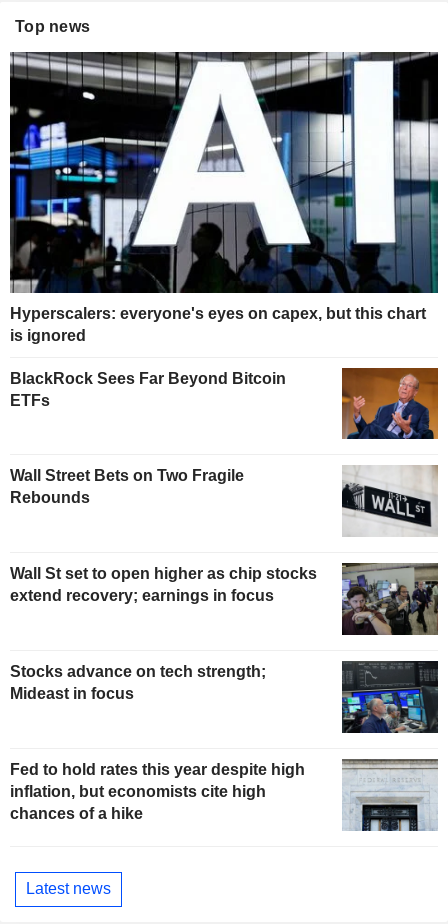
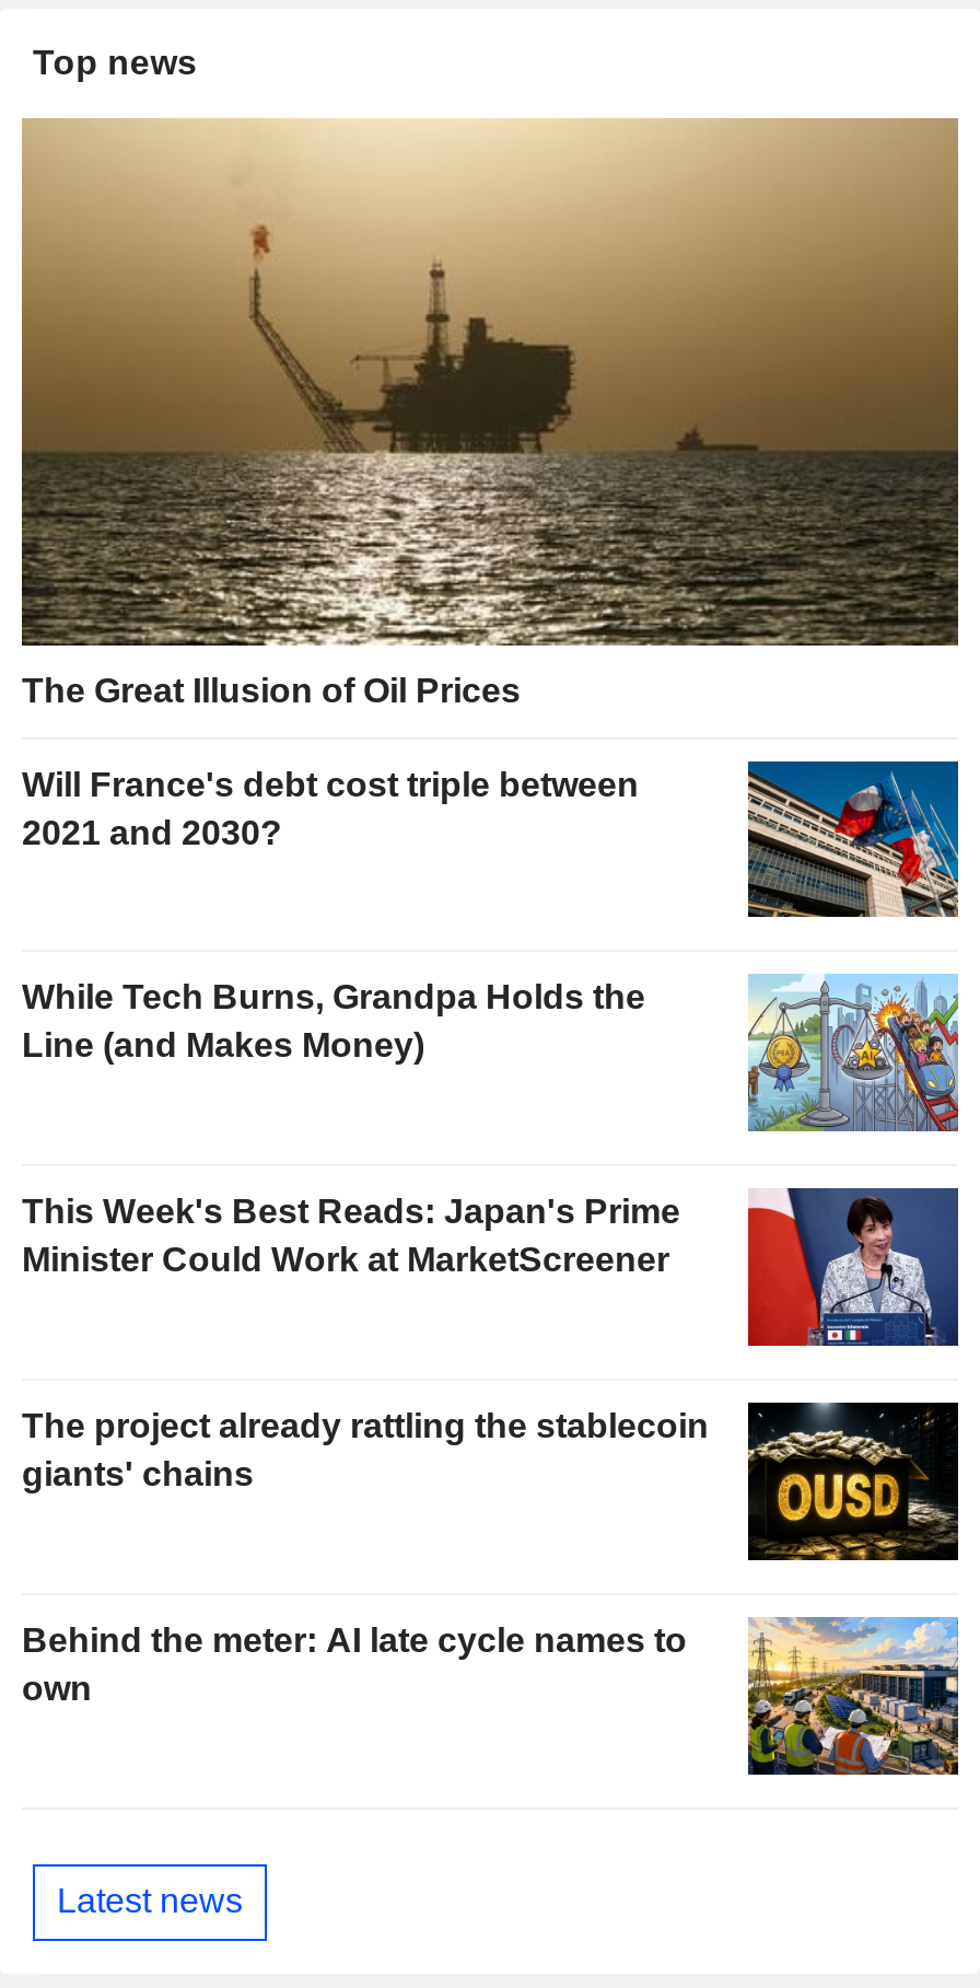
[9,51,439,344] [image] | Hyperscalers: everyone's eyes on capex, but this chart | is ignored -> [20,116,960,708] [image] | The Great Illusion of Oil Prices
[10,370,286,409] BlackRock Sees Far Beyond Bitcoin | ETFs -> [22,765,639,850] Will France's debt cost triple between | 2021 and 2030?
[341,367,439,440] [image] -> [746,759,960,919] [image]
[10,467,244,506] Wall Street Bets on Two Fragile | Rebounds -> [22,979,645,1064] While Tech Burns, Grandpa Holds the | Line (and Makes Money)
[342,464,438,536] [image] -> [748,974,958,1133] [image]
[10,562,438,636] [image] | Wall St set to open higher as chip stocks | extend recovery; earnings in focus -> [22,1188,958,1348] [image] | This Week's Best Reads: Japan's Prime | Minister Could Work at MarketScreener
[10,663,266,702] Stocks advance on tech strength; | Mideast in focus -> [22,1407,709,1492] The project already rattling the stablecoin | giants' chains
[341,661,438,734] [image] -> [748,1403,956,1562] [image]
[10,758,438,832] [image] | Fed to hold rates this year despite high | inflation, but economists cite high | chances of a hike -> [22,1615,960,1777] [image] | Behind the meter: AI late cycle names to | own

